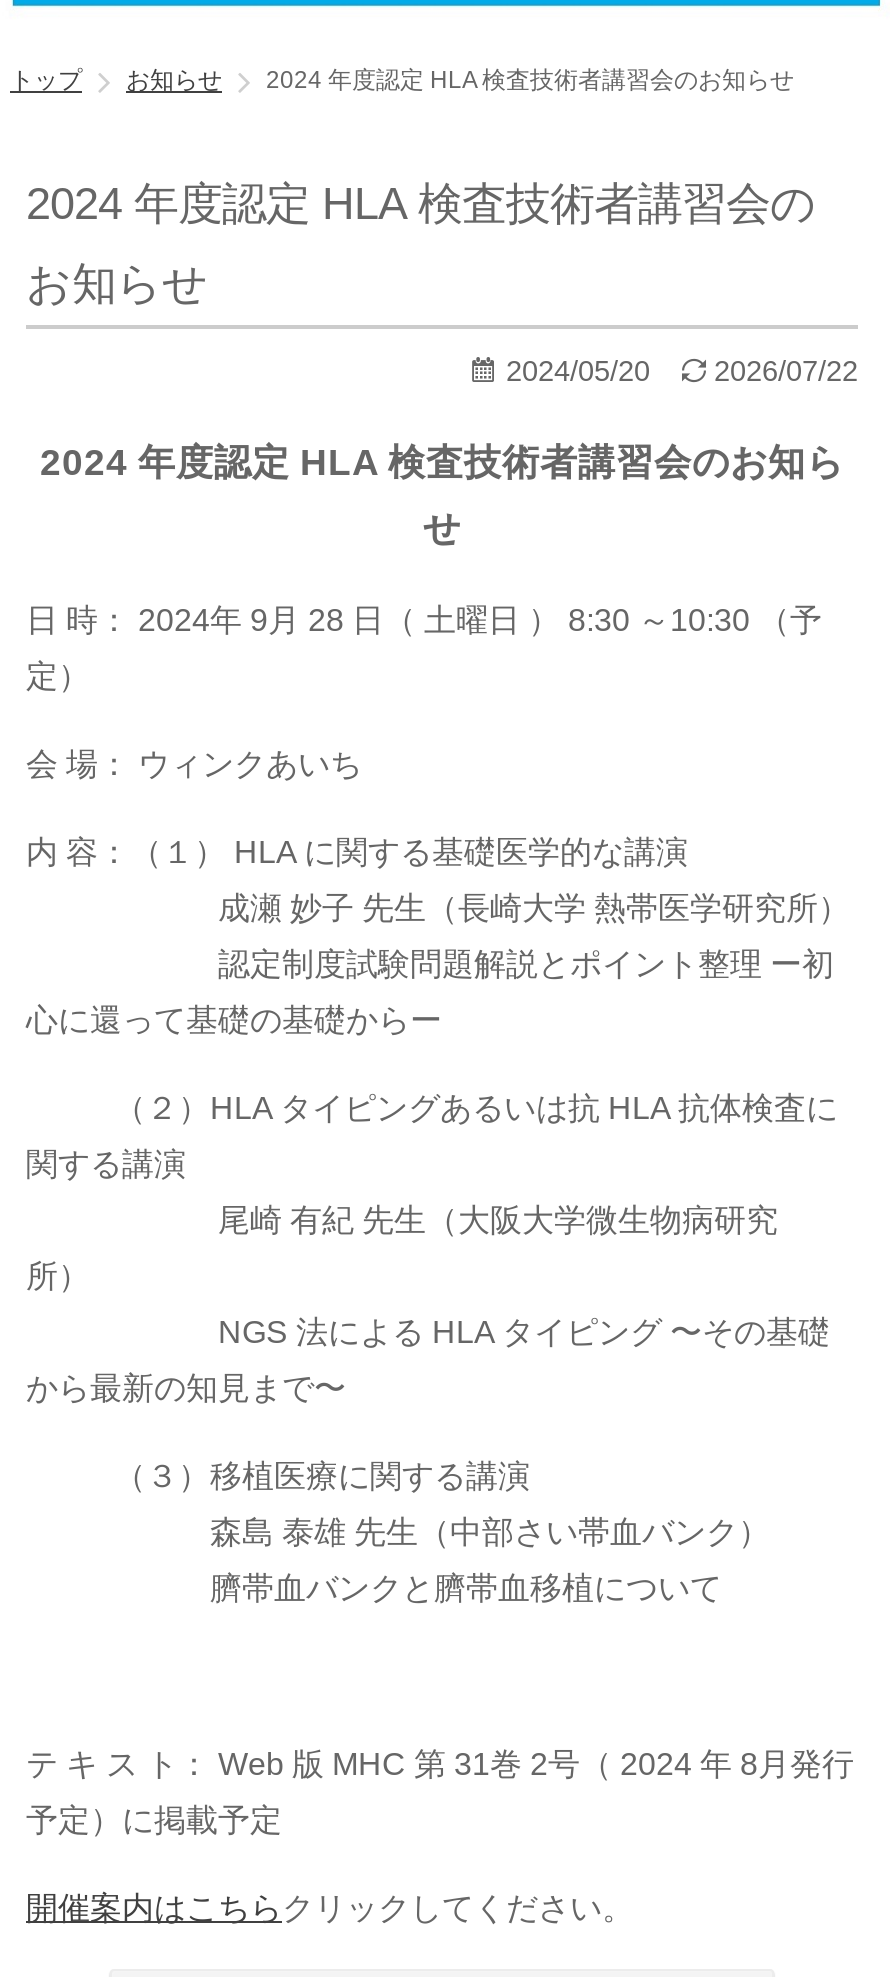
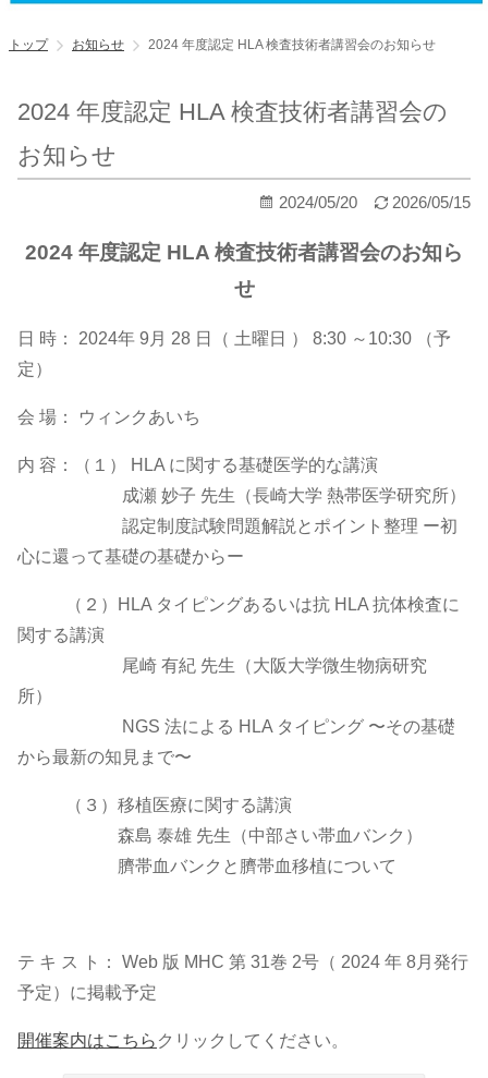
[506,354,858,386] 2024/05/20 2026/07/22 -> [279,193,471,211] 2024/05/20 2026/05/15

